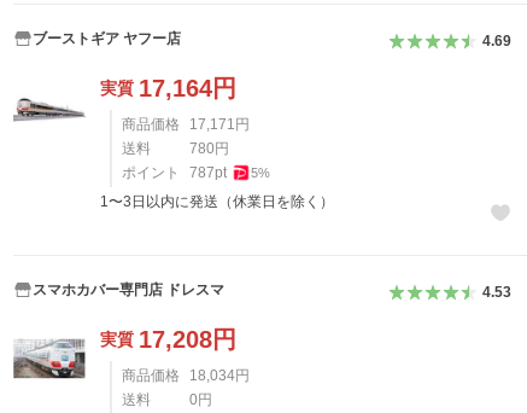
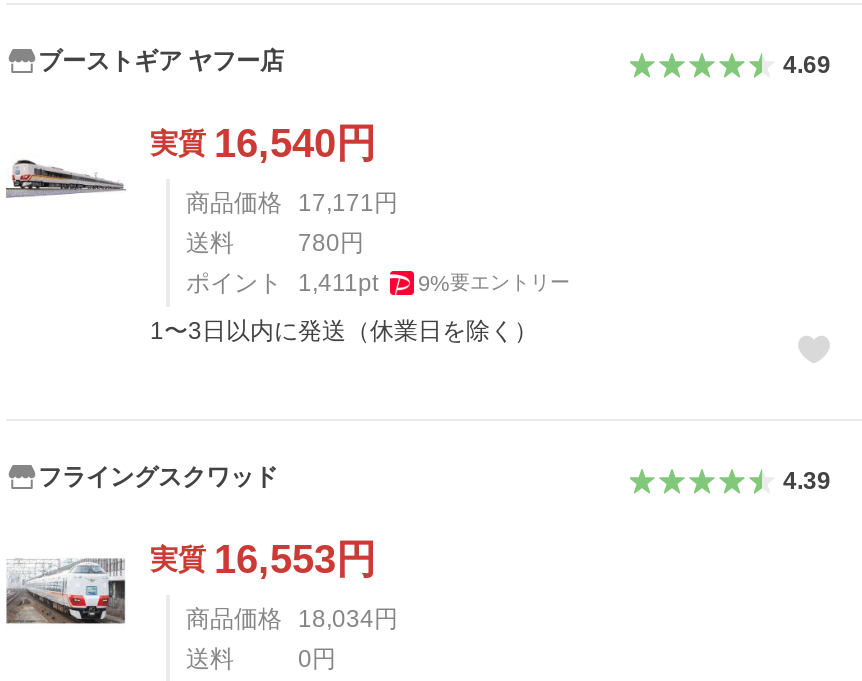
[100,75,236,101] 実質17,164円 -> [150,121,376,165] 実質16,540円
[122,164,270,181] ポイント 787pt | 5% -> [186,269,570,297] ポイント 1,411pt | 9%要エントリー
[33,281,511,301] スマホカバー専門店 ドレスマ | 4.53 -> [38,463,831,495] フライングスクワッド | 4.39
[100,326,236,353] 実質17,208円 -> [150,537,376,581] 実質16,553円

